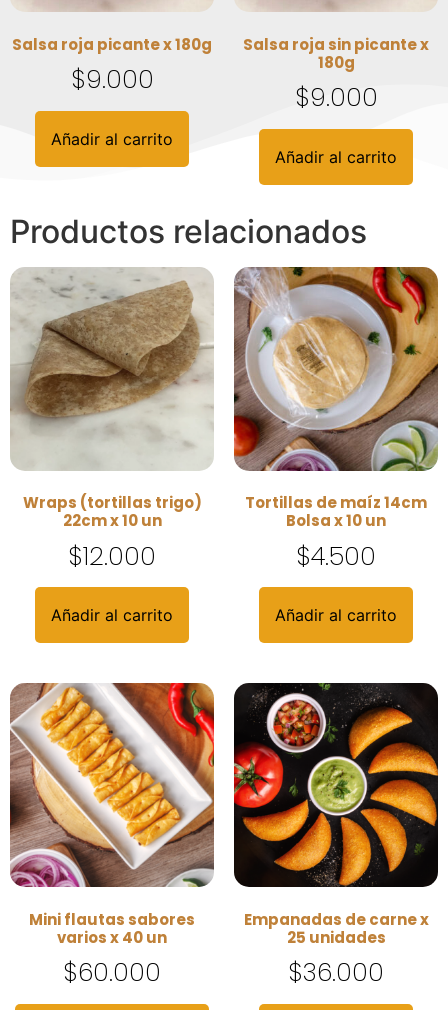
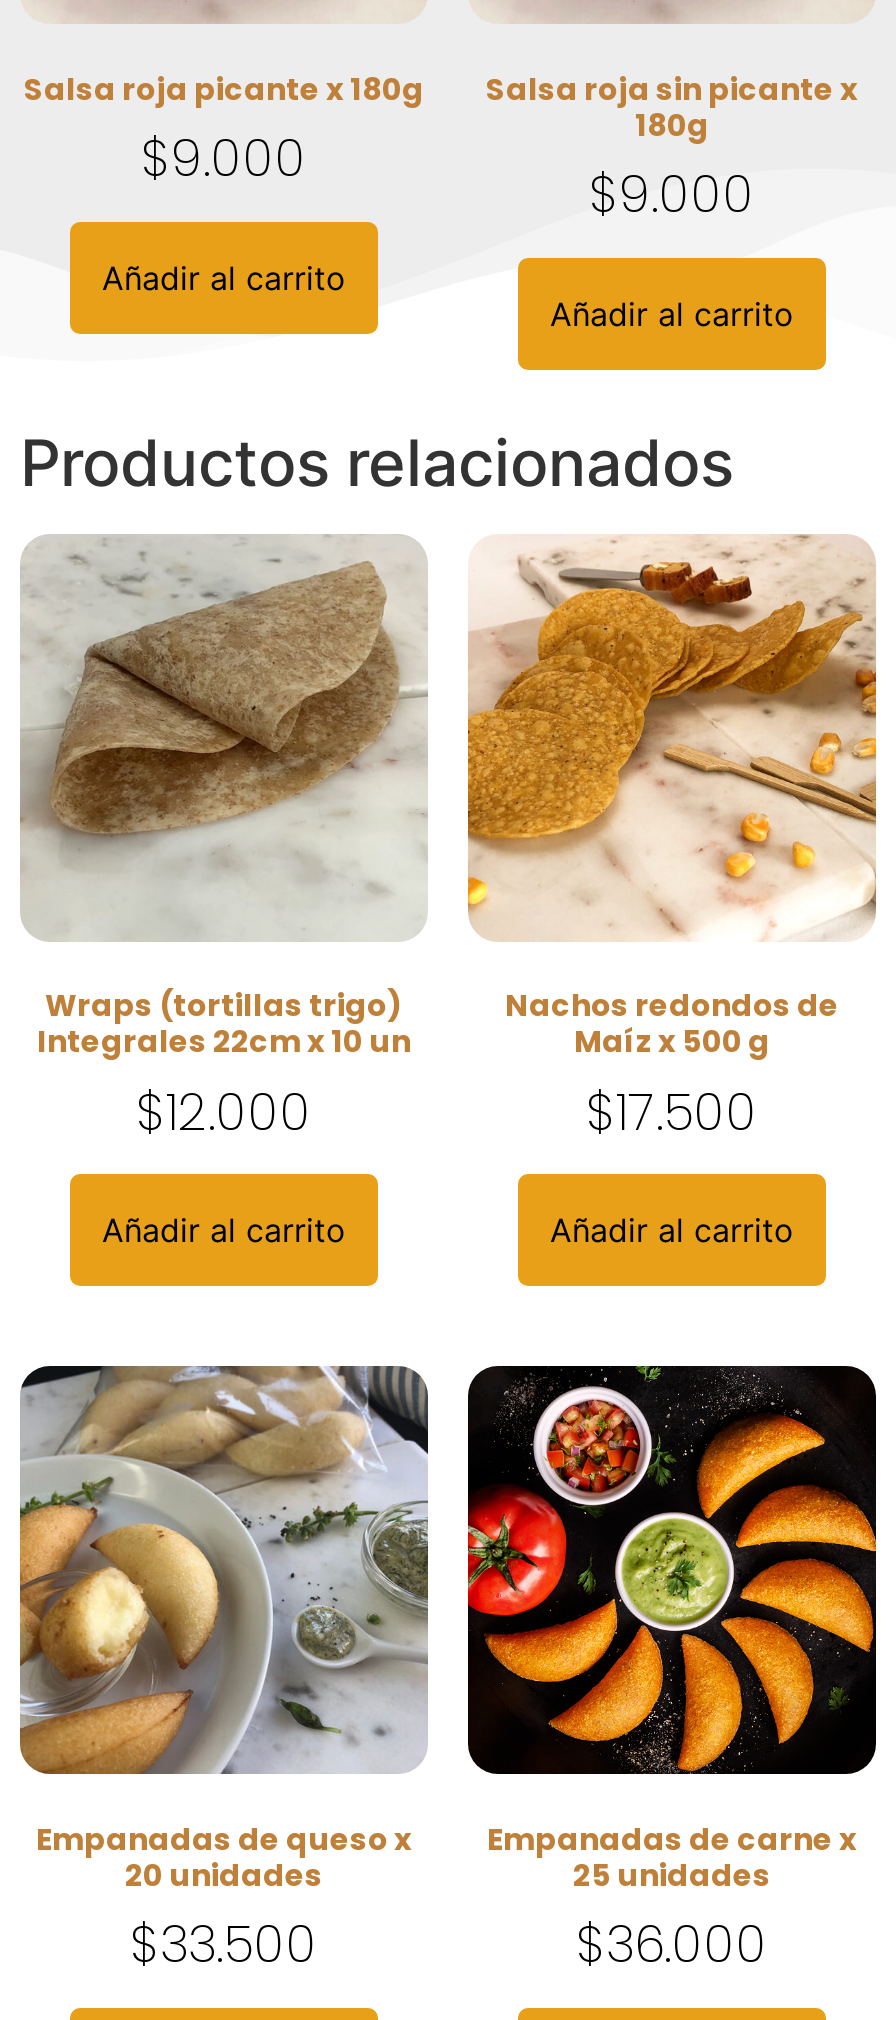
[233,266,439,574] [image] | Tortillas de maíz 14cm | Bolsa x 10 un | $4.500 -> [466,534,878,1147] [image] | Nachos redondos de | Maíz x 500 g | $17.500
[62,510,161,531] 22cm x 10 un -> [37,1020,411,1062] Integrales 22cm x 10 un
[9,682,215,990] [image] | Mini flautas sabores | varios x 40 un | $60.000 -> [18,1364,430,1980] [image] | Empanadas de queso x | 20 unidades | $33.500

